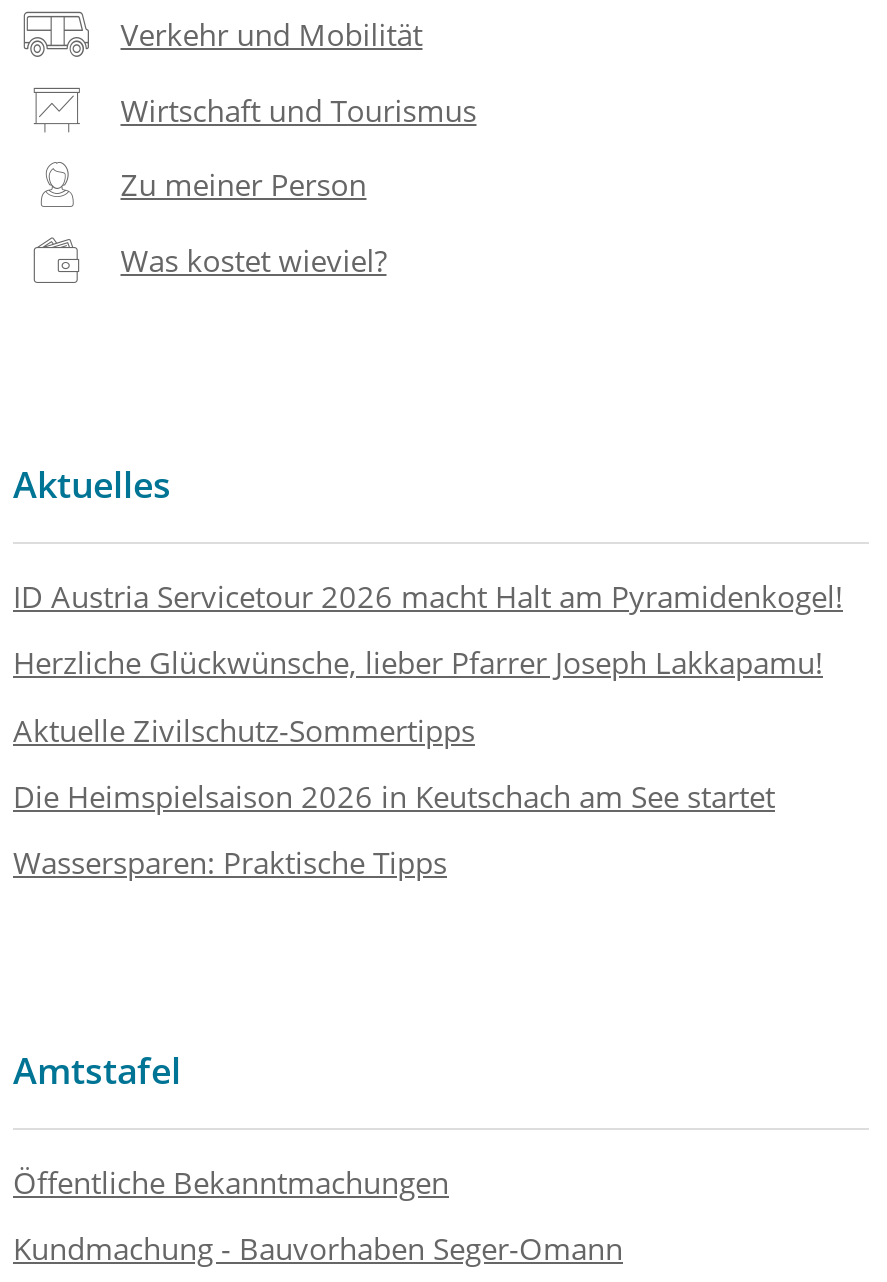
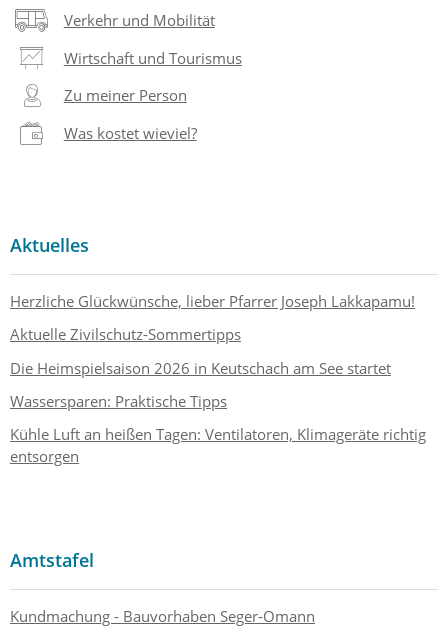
[13,576,843,616] ID Austria Servicetour 2026 macht Halt am Pyramidenkogel! -> none
moved [13,643,823,882] -> [10,291,415,411]: Herzliche Glückwünsche, lieber Pfarrer Joseph Lakkapamu! | Aktuelle Zivilschutz-Sommertipps | Die Heimspielsaison 2026 in Keutschach am See startet | Wassersparen: Praktische Tipps
none -> [10,424,426,466] Kühle Luft an heißen Tagen: Ventilatoren, Klimageräte richtig | entsorgen
moved [13,1046,181,1094] -> [10,548,94,572]: Amtstafel
[13,1162,449,1202] Öffentliche Bekanntmachungen -> none

